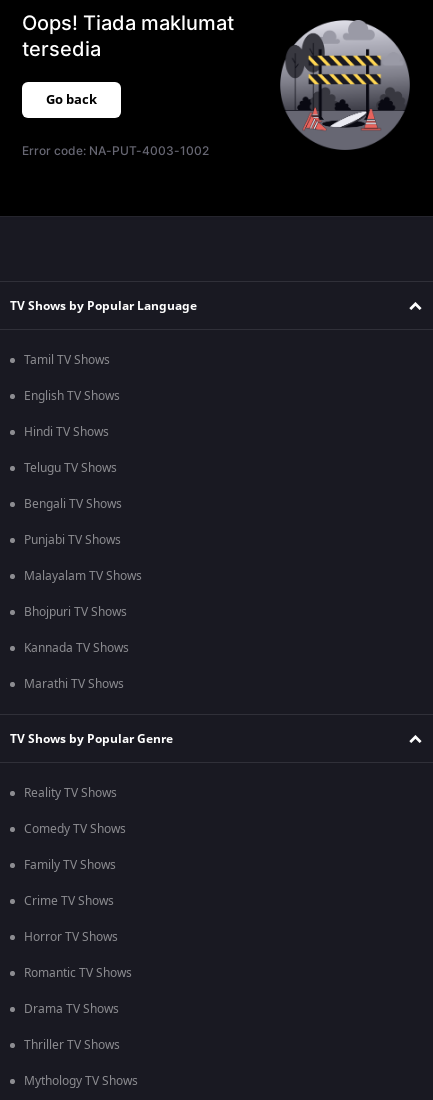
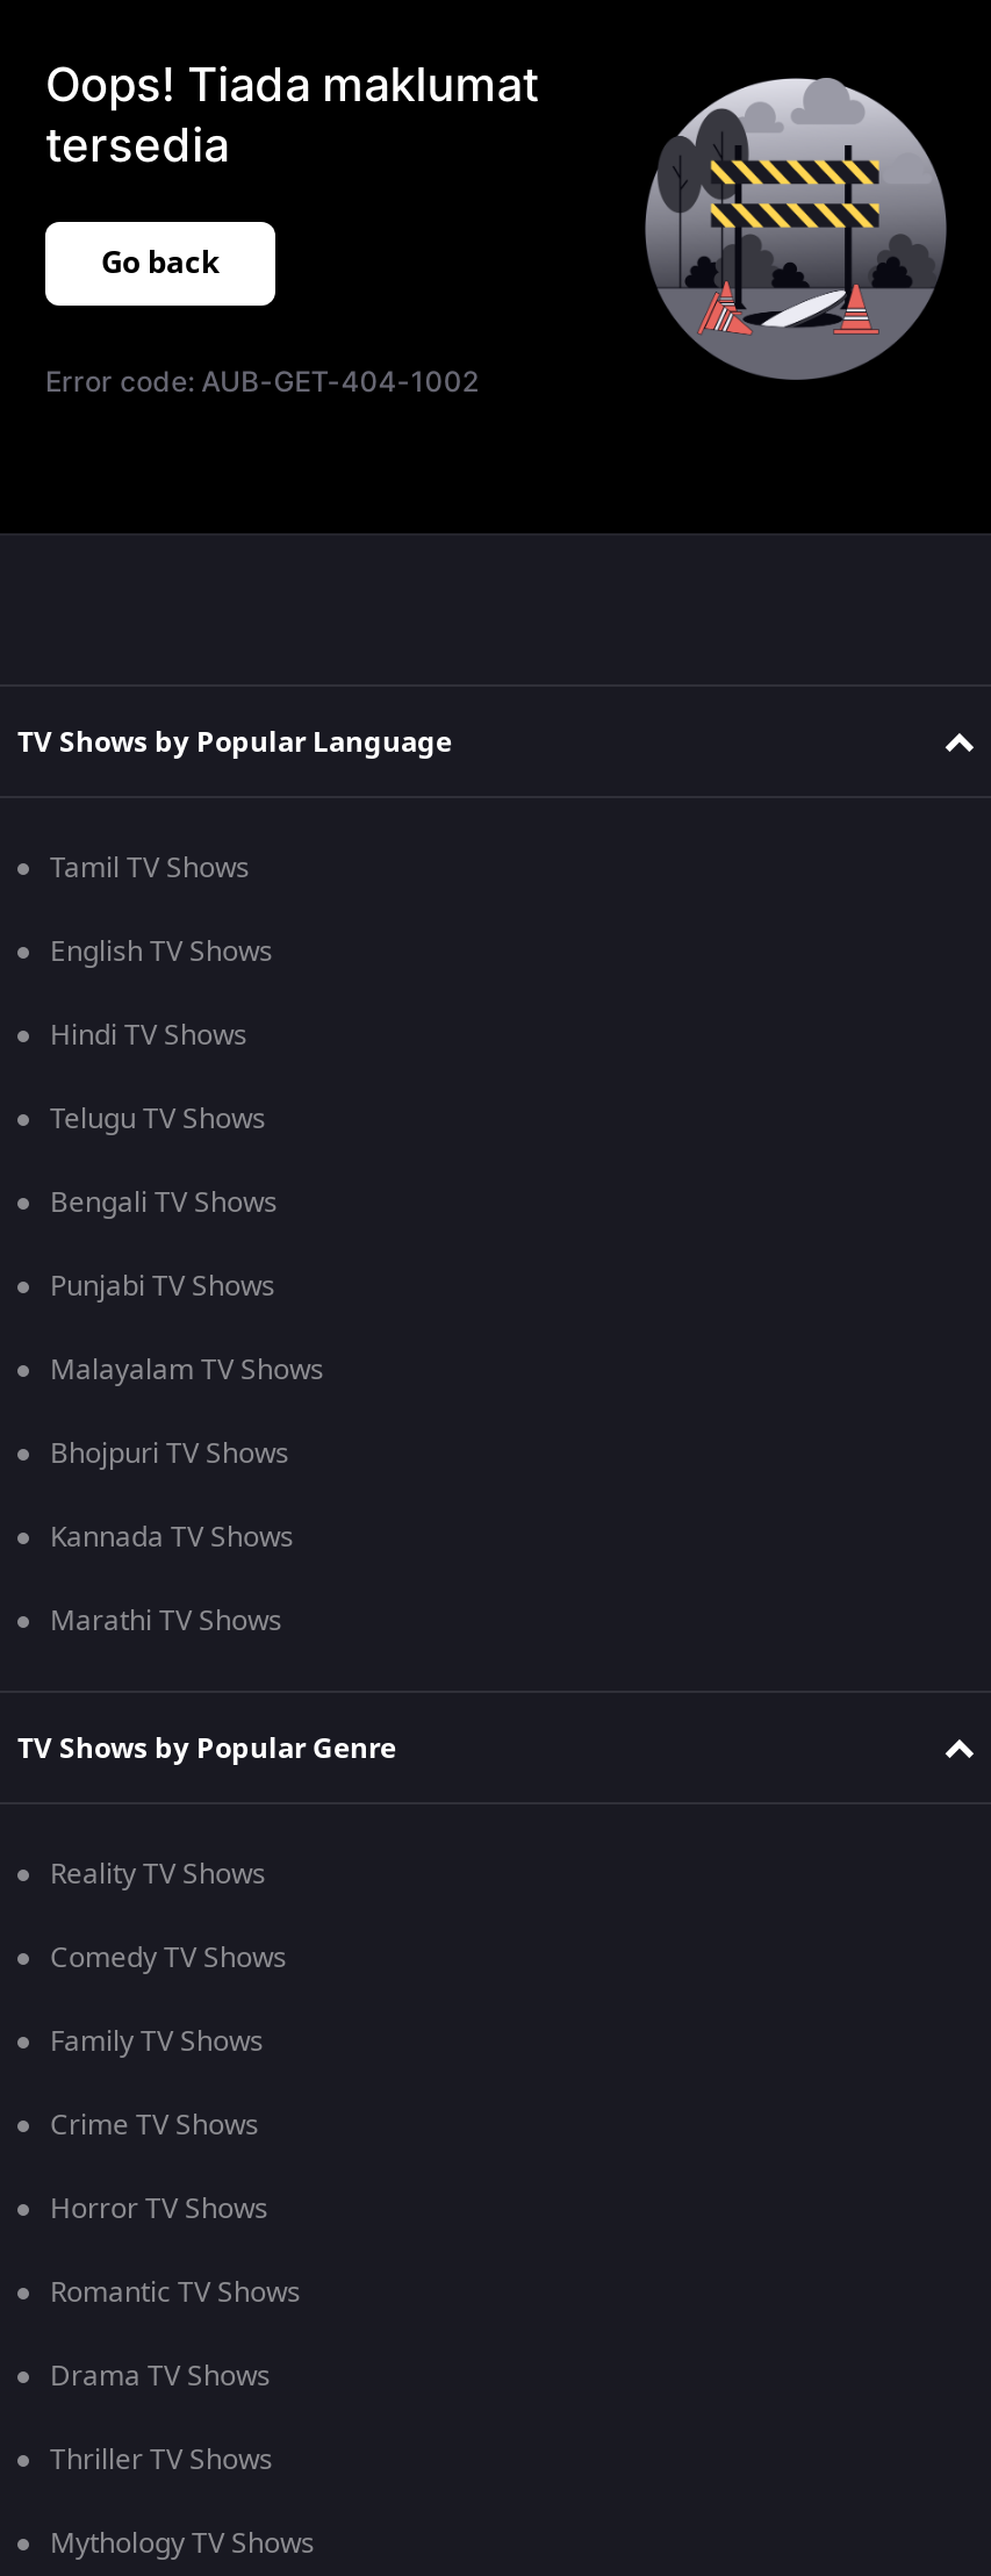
[22,143,209,158] Error code: NA-PUT-4003-1002 -> [45,364,478,399] Error code: AUB-GET-404-1002

